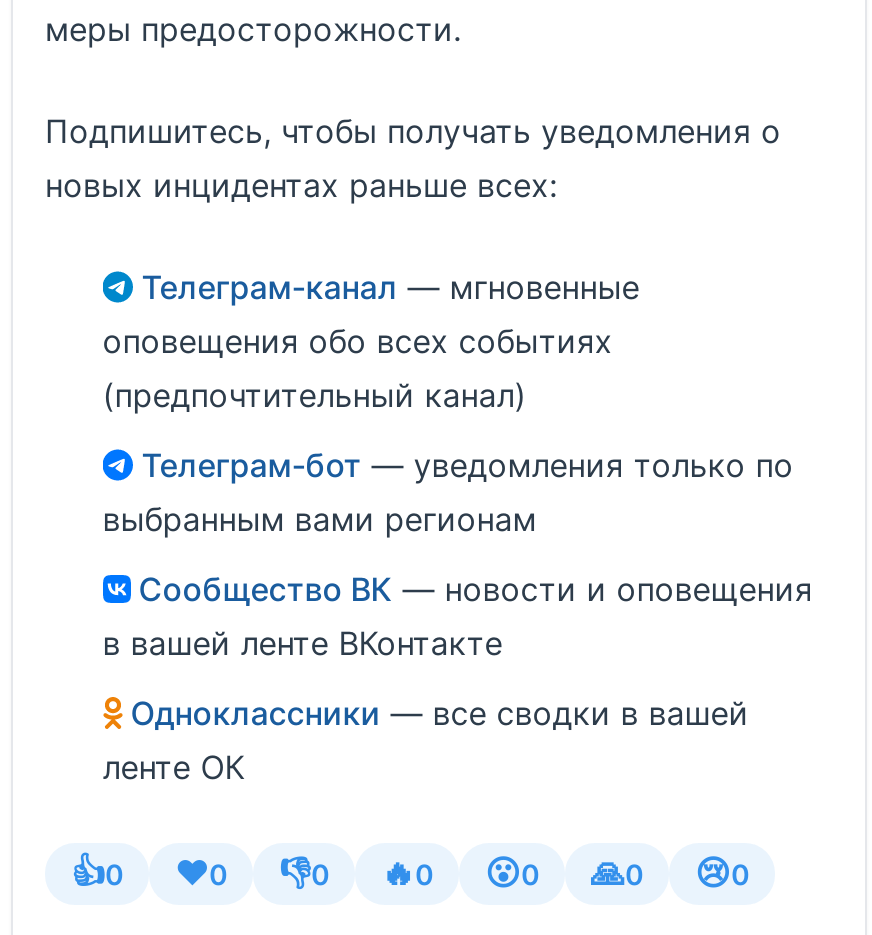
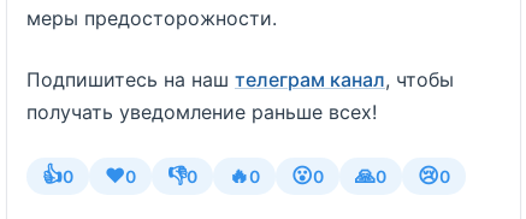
[45,111,813,787] Подпишитесь, чтобы получать уведомления о | новых инцидентах раньше всех: | Телеграм-канал — мгновенные | оповещения обо всех событиях | (предпочтительный канал) | Телеграм-бот — уведомления только по | выбранным вами регионам | Сообщество ВК — новости и оповещения | в вашей ленте ВКонтакте | Одноклассники — все сводки в вашей | ленте ОК -> [26,67,454,124] Подпишитесь на наш телеграм канал, чтобы | получать уведомление раньше всех!

